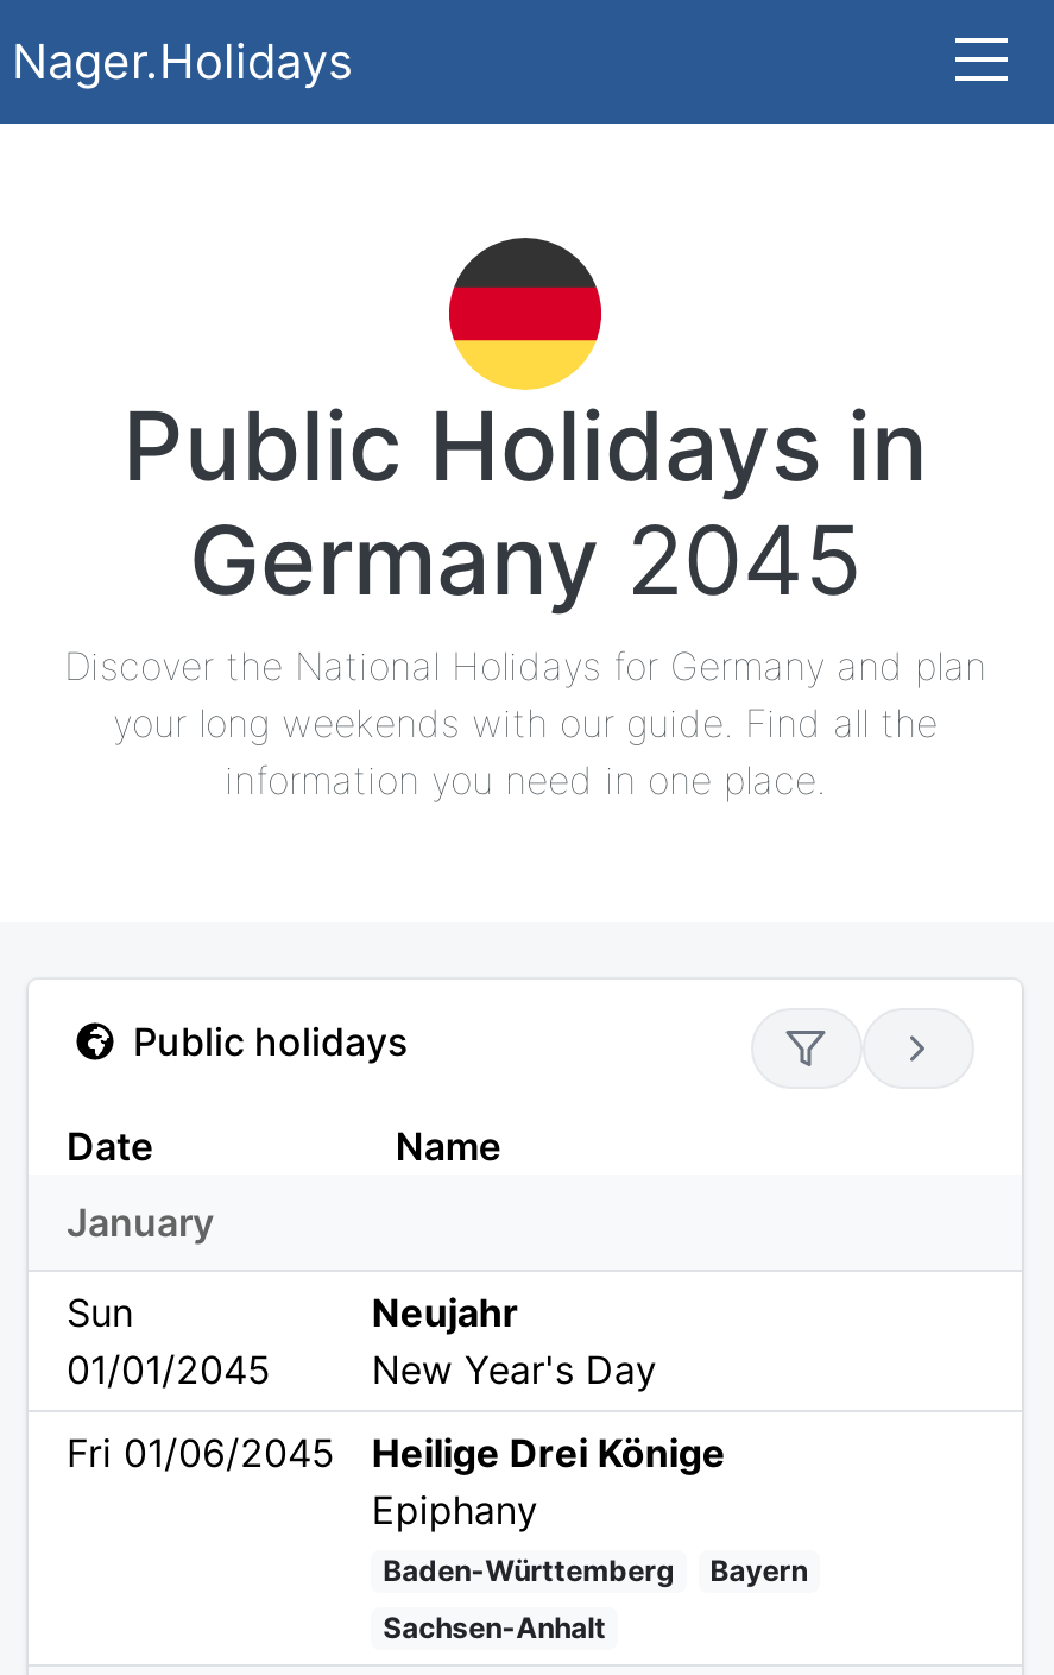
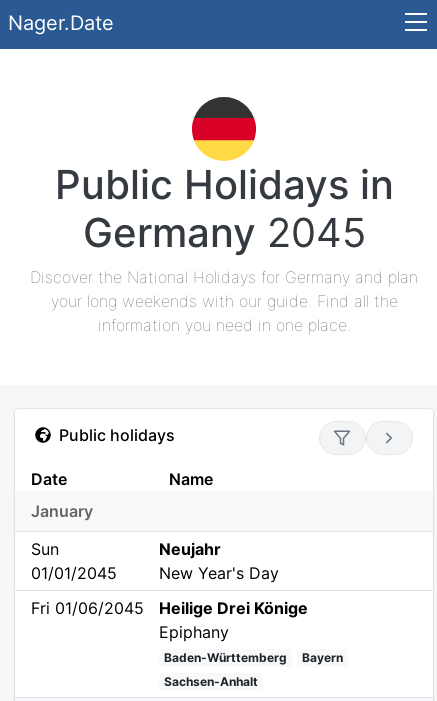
[12,33,352,90] Nager.Holidays -> [8,11,114,35] Nager.Date

